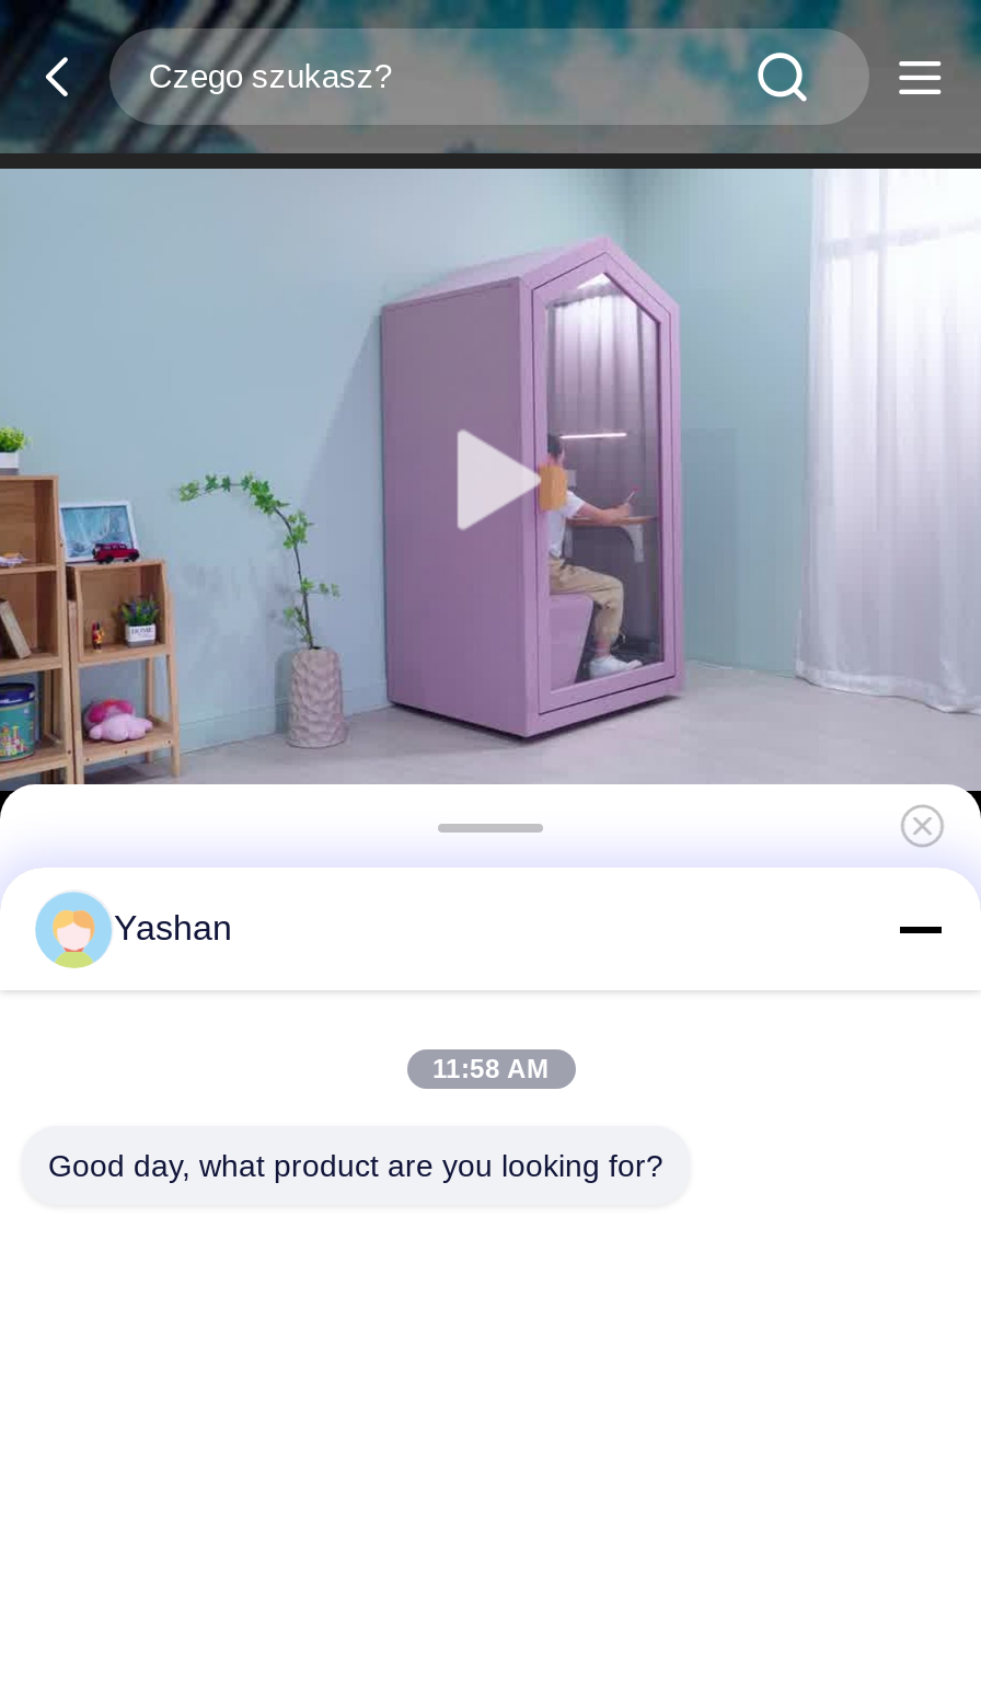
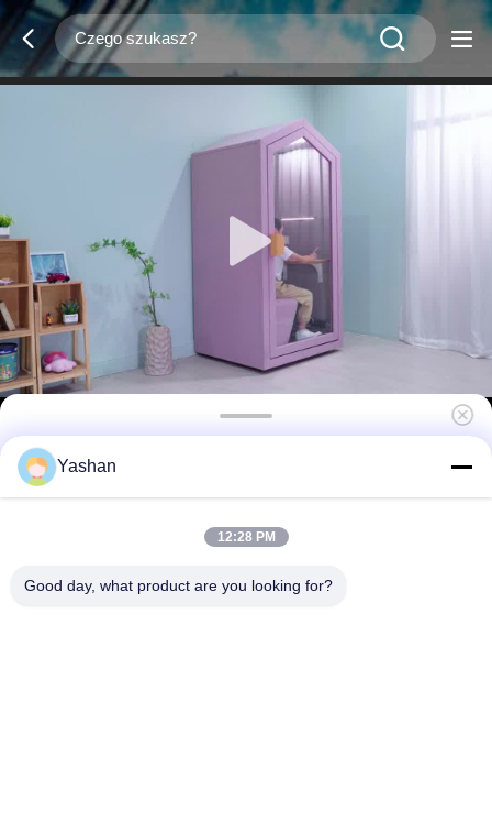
[432,1054,549,1084] 11:58 AM -> [217,529,275,545] 12:28 PM

